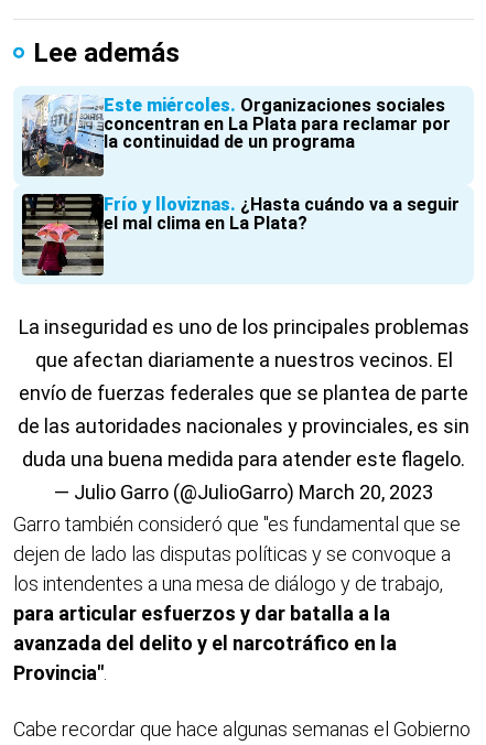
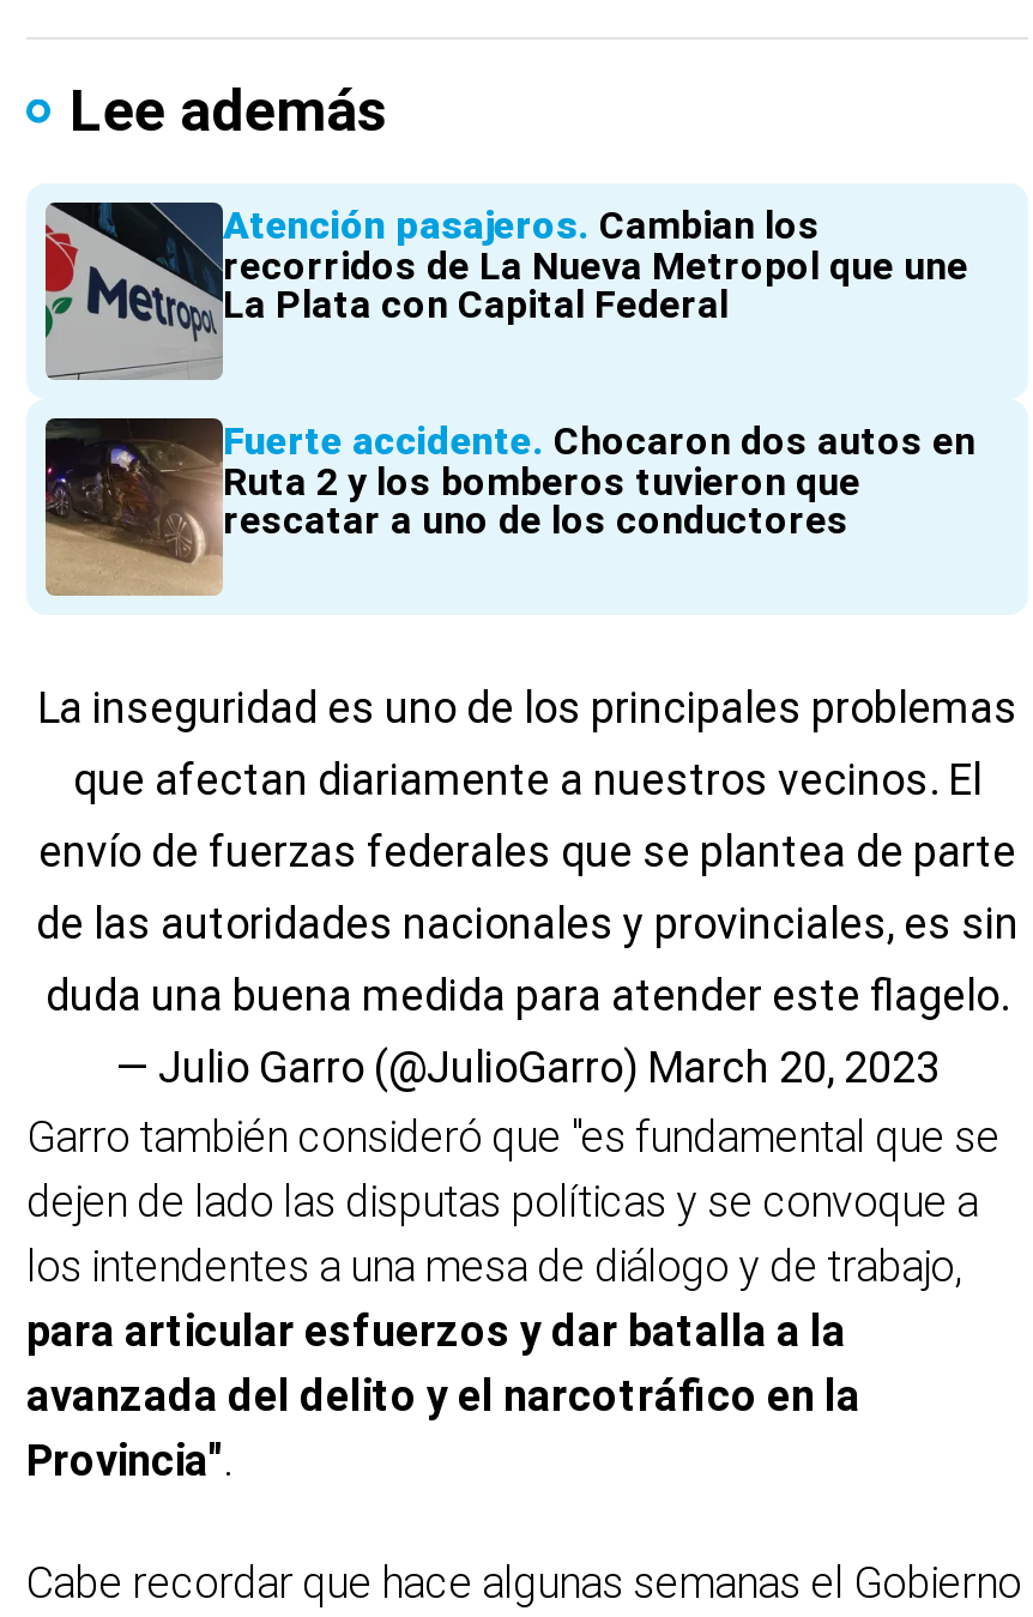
[22,95,451,176] [image] | Este miércoles Organizaciones sociales | concentran en La Plata para reclamar por | la continuidad de un programa -> [43,200,968,378] [image] | Atención pasajeros Cambian los | recorridos de La Nueva Metropol que une | La Plata con Capital Federal
[21,194,460,277] [image] | Frío y lloviznas ¿Hasta cuándo va a seguir | el mal clima en La Plata? -> [43,418,975,596] [image] | Fuerte accidente Chocaron dos autos en | Ruta 2 y los bomberos tuvieron que | rescatar a uno de los conductores

